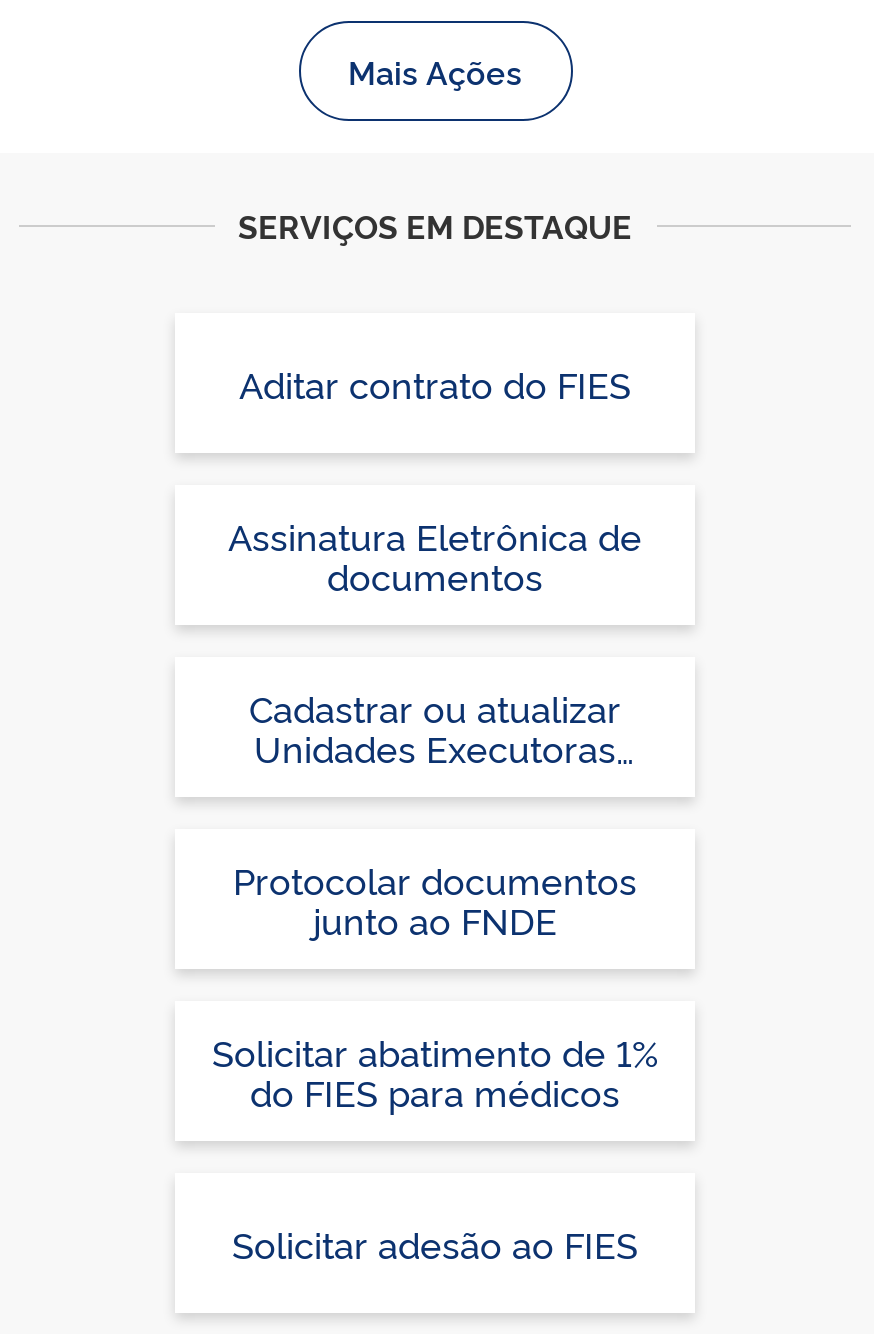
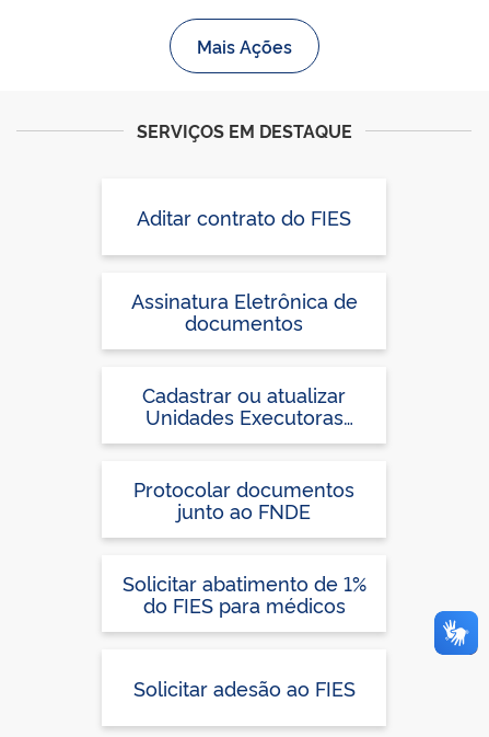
none -> [433,610,479,656] [image]

